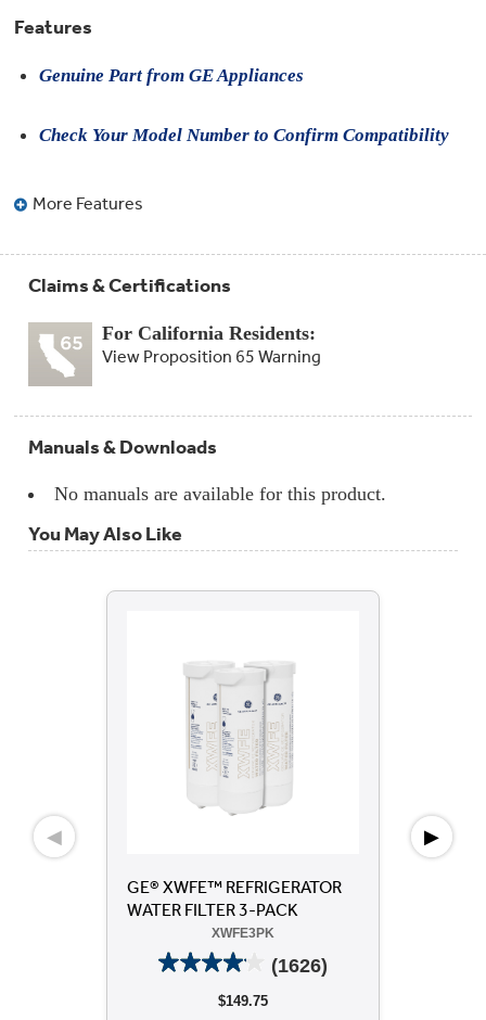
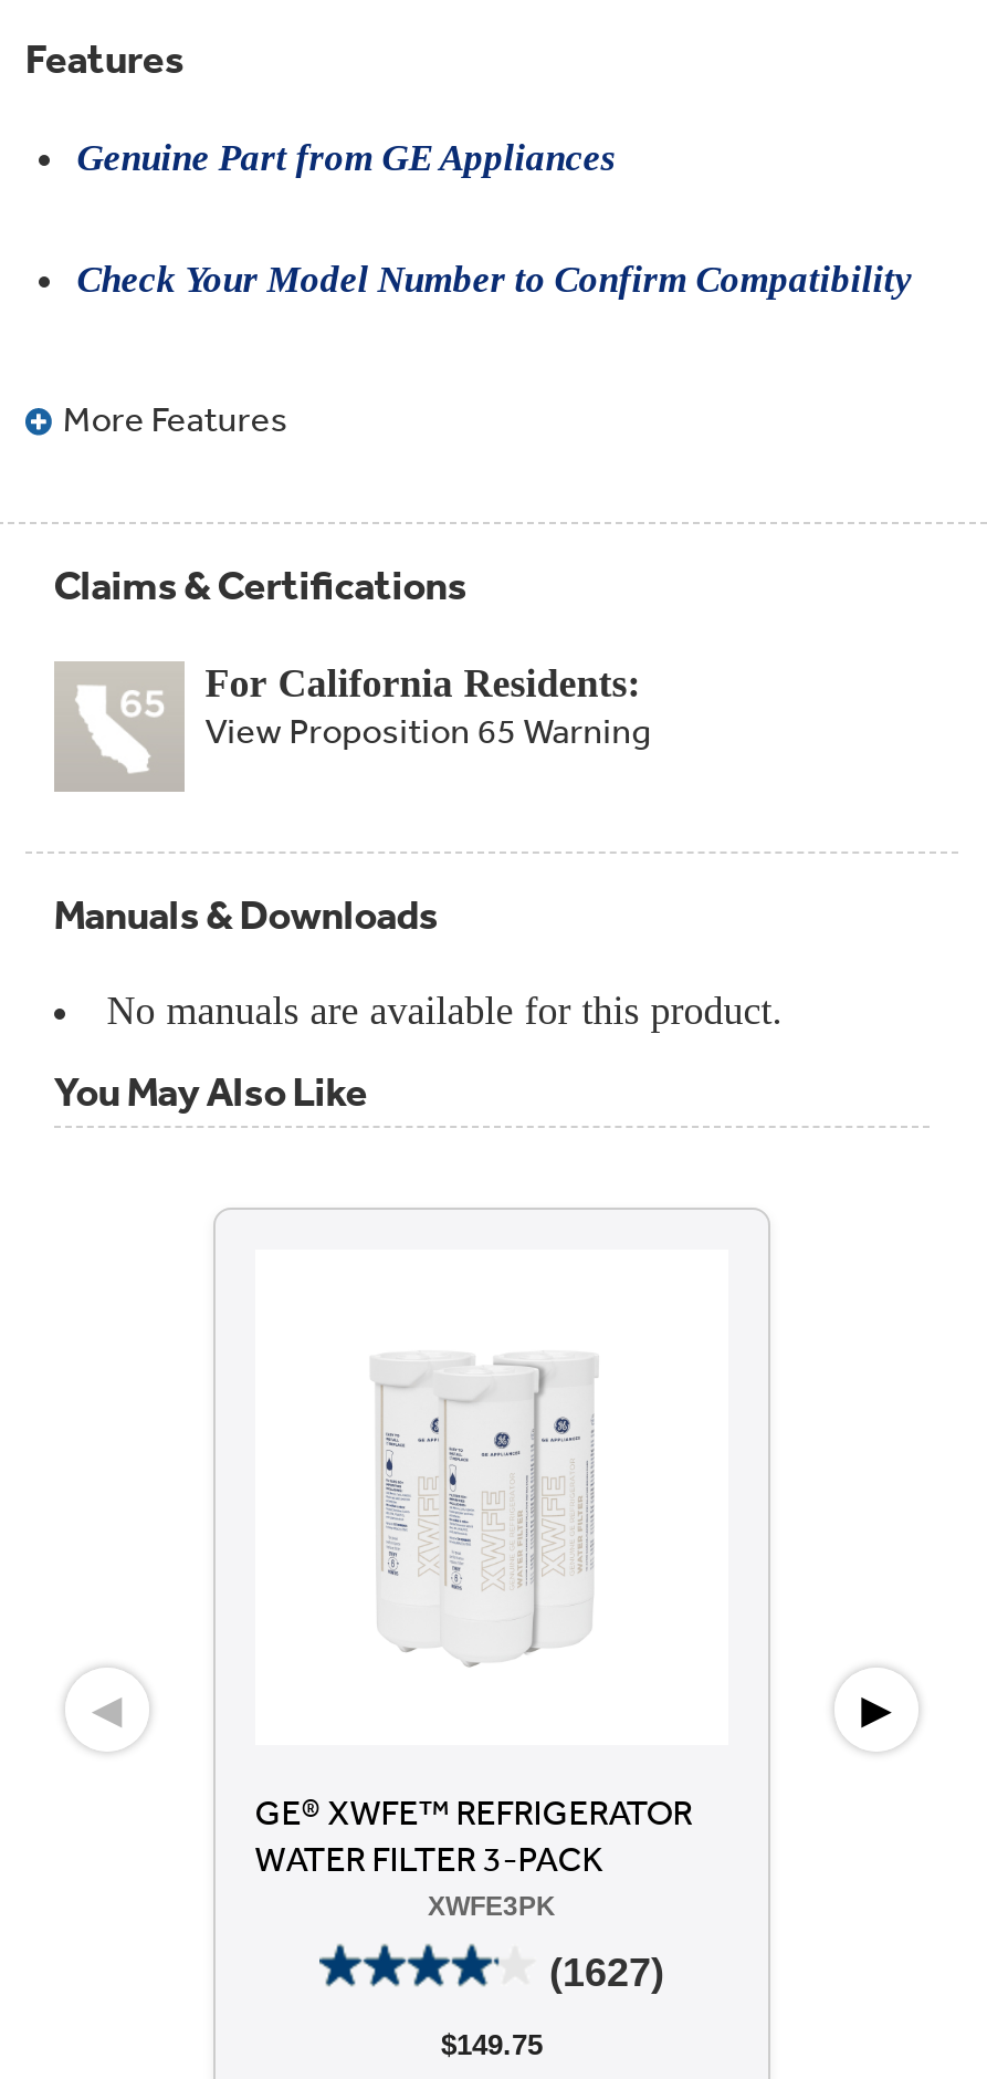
[271,955,328,976] (1626) -> [549,1950,664,1994] (1627)

